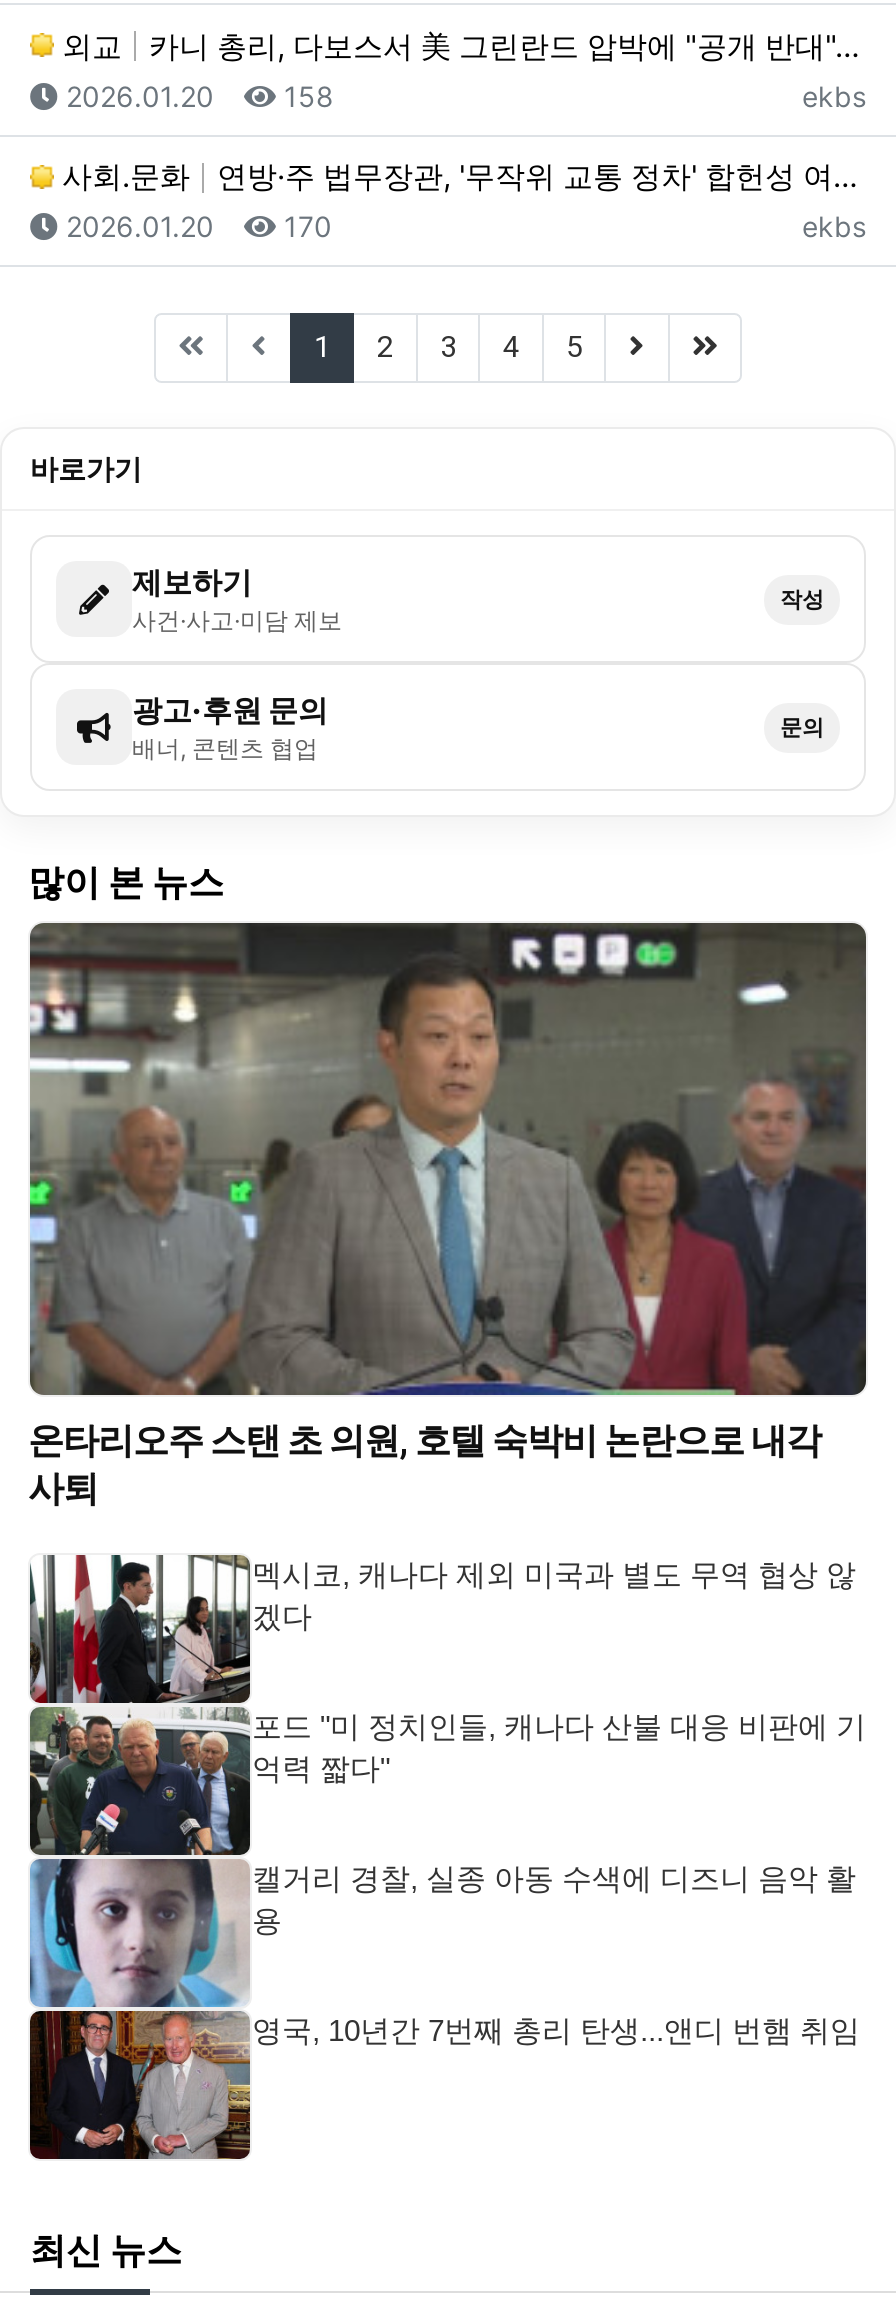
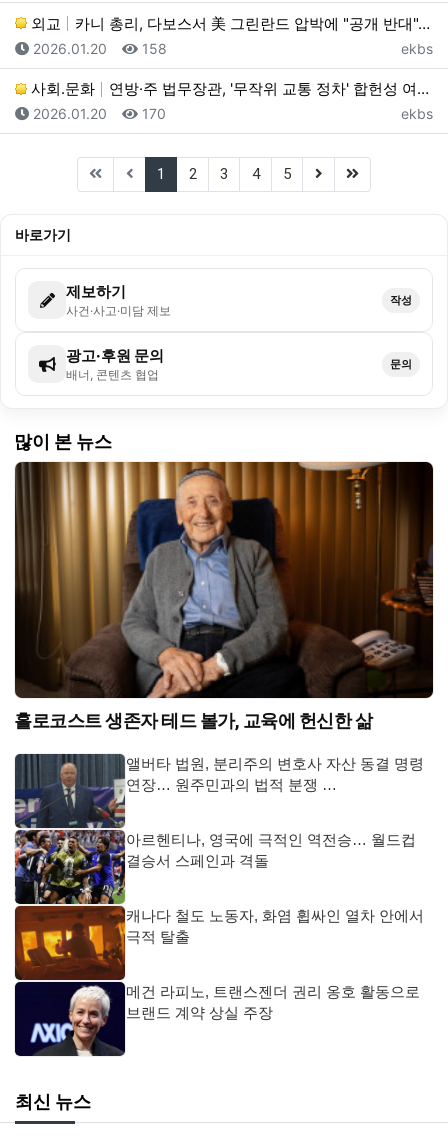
[28,921,866,1510] [image] | 온타리오주 스탠 초 의원, 호텔 숙박비 논란으로 내각 | 사퇴 -> [14,461,433,731] [image] | 홀로코스트 생존자 테드 볼가, 교육에 헌신한 삶
[28,1553,856,2161] [image] | 멕시코, 캐나다 제외 미국과 별도 무역 협상 않 | 겠다 -> [14,753,424,1056] [image] | 앨버타 법원, 분리주의 변호사 자산 동결 명령 | 연장… 원주민과의 법적 분쟁 …
[252,1710,866,1786] 포드 "미 정치인들, 캐나다 산불 대응 비판에 기 | 억력 짧다" -> [126,831,416,869] 아르헨티나, 영국에 극적인 역전승… 월드컵 | 결승서 스페인과 격돌
[252,1862,856,1938] 캘거리 경찰, 실종 아동 수색에 디즈니 음악 활 | 용 -> [126,907,424,945] 캐나다 철도 노동자, 화염 휩싸인 열차 안에서 | 극적 탈출
[252,2014,860,2048] 영국, 10년간 7번째 총리 탄생...앤디 번햄 취임 -> [126,983,420,1021] 메건 라피노, 트랜스젠더 권리 옹호 활동으로 | 브랜드 계약 상실 주장

